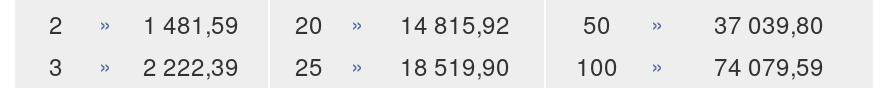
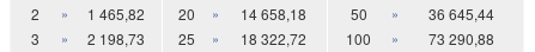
[143,6,239,40] 1 481,59 -> [87,4,144,24] 1 465,82
[400,6,510,40] 14 815,92 -> [241,4,306,24] 14 658,18
[714,6,824,40] 37 039,80 -> [428,4,494,24] 36 645,44
[143,48,239,82] 2 222,39 -> [87,28,144,48] 2 198,73
[400,48,510,82] 18 519,90 -> [241,28,306,48] 18 322,72
[714,48,824,82] 74 079,59 -> [428,28,494,48] 73 290,88

